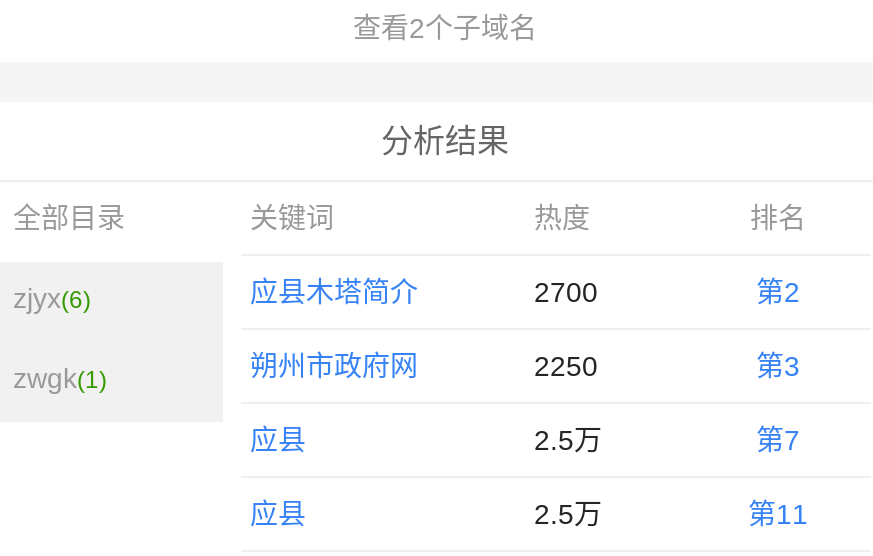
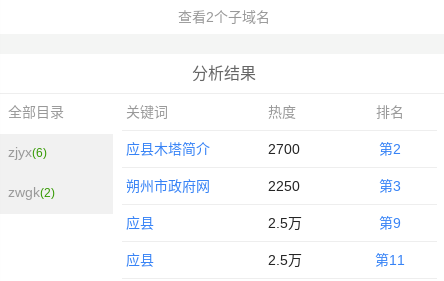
[13,362,107,394] zwgk(1) -> [8,184,55,200] zwgk(2)
[756,424,800,456] 第7 -> [379,215,401,231] 第9

